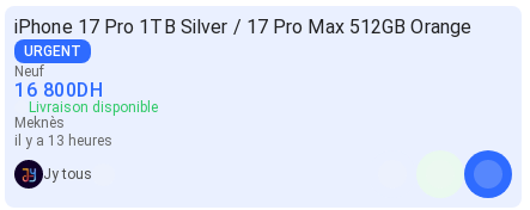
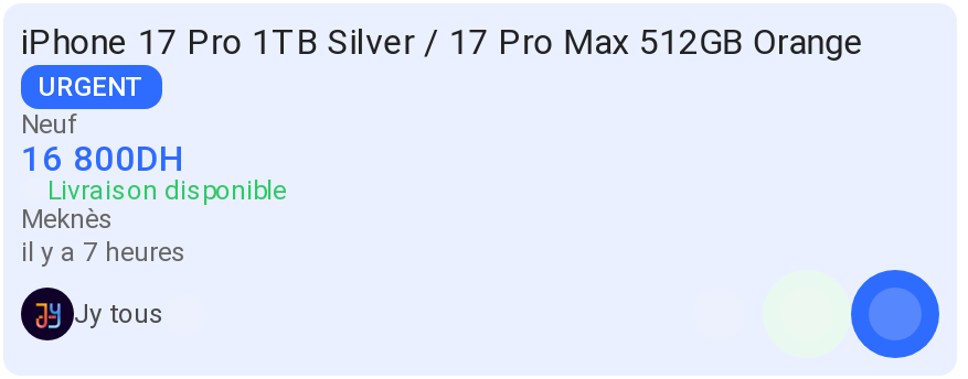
[14,132,112,149] il y a 13 heures -> [21,237,187,268] il y a 7 heures

